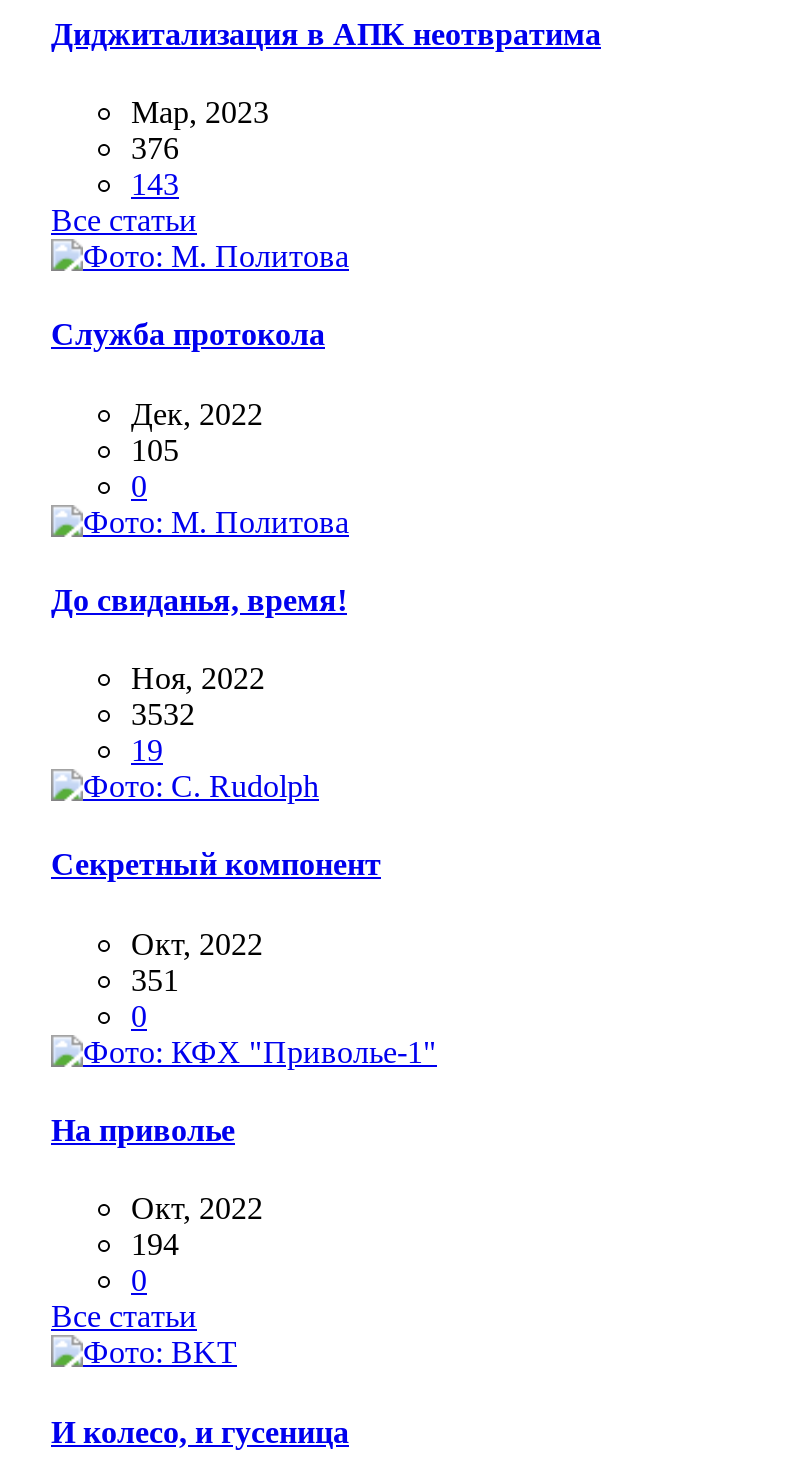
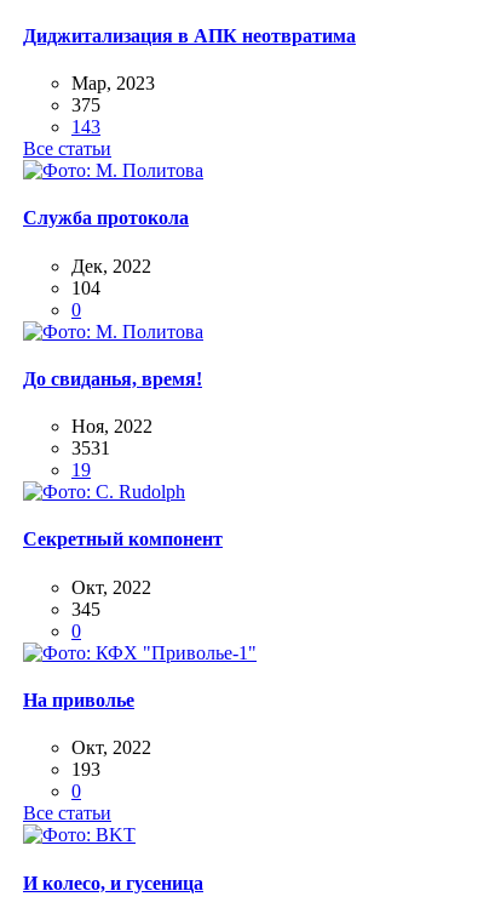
[131,131,179,165] 376 -> [71,95,100,115] 375
[131,432,179,466] 105 -> [71,277,100,298] 104
[131,697,195,731] 3532 -> [71,438,110,458] 3531
[131,962,179,996] 351 -> [71,599,100,619] 345
[131,1227,179,1261] 194 -> [71,759,100,780] 193

